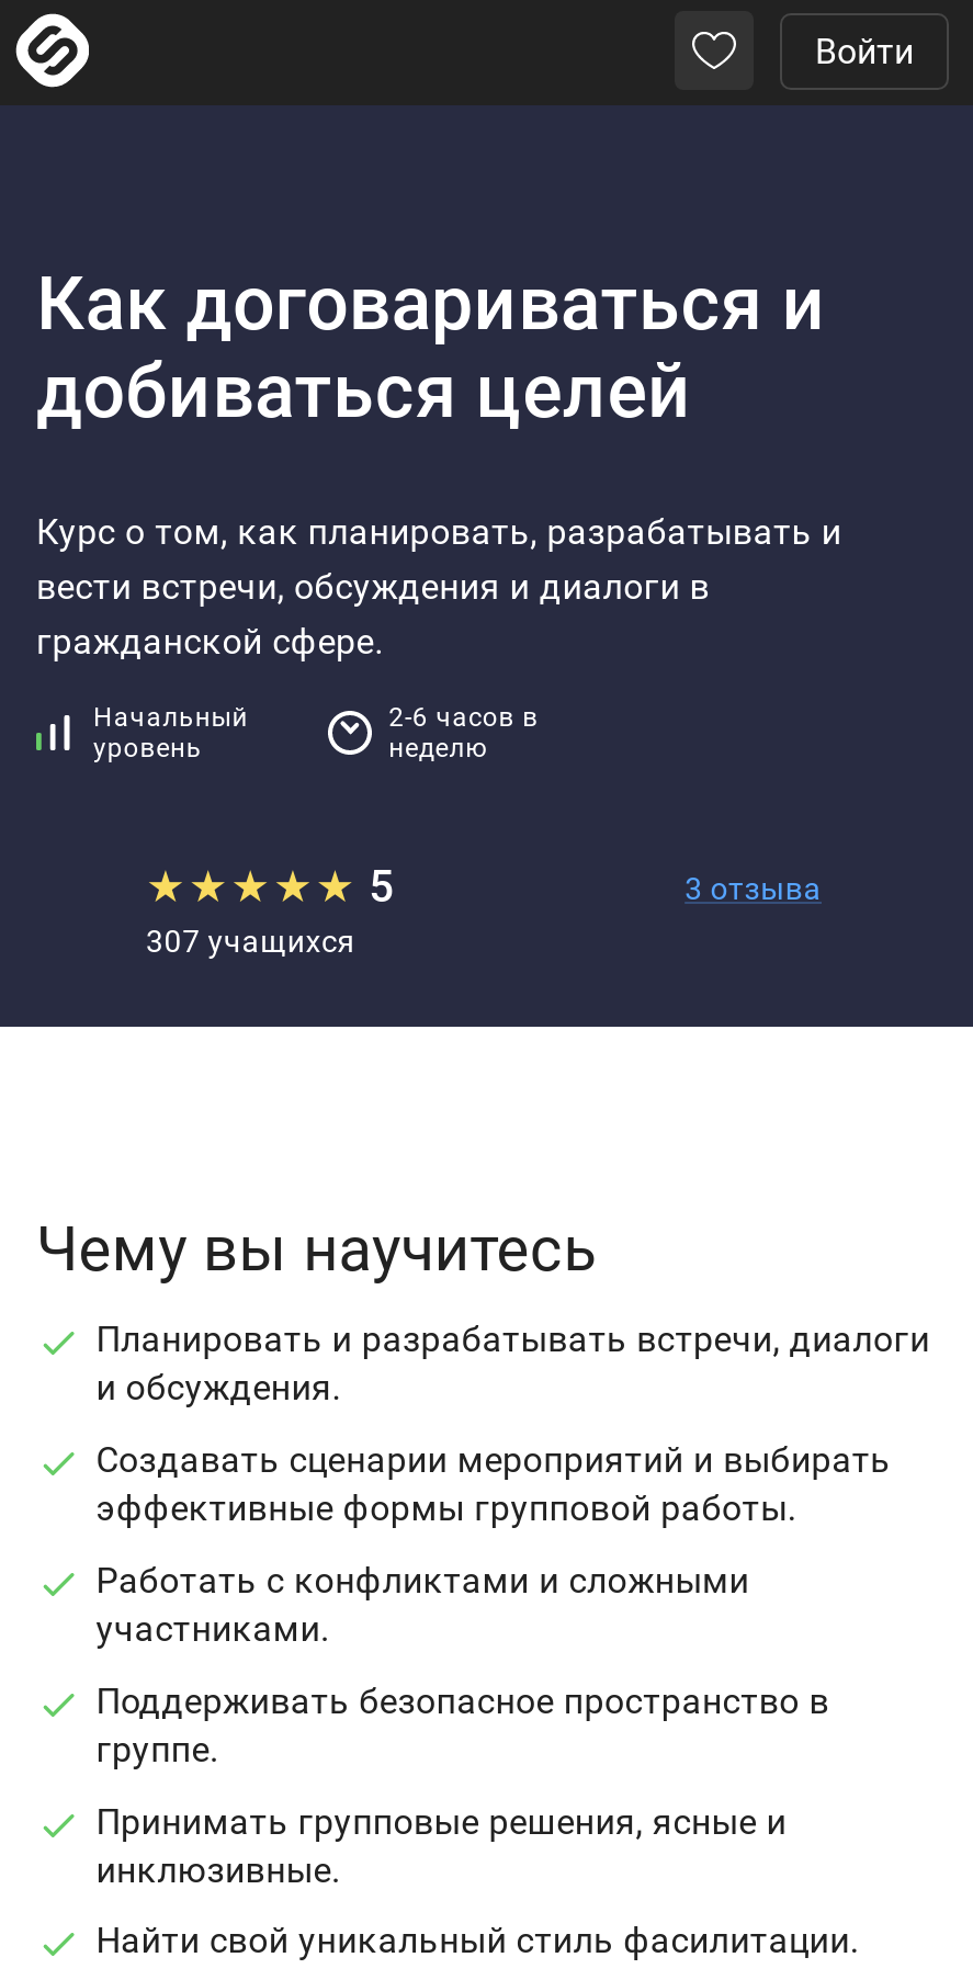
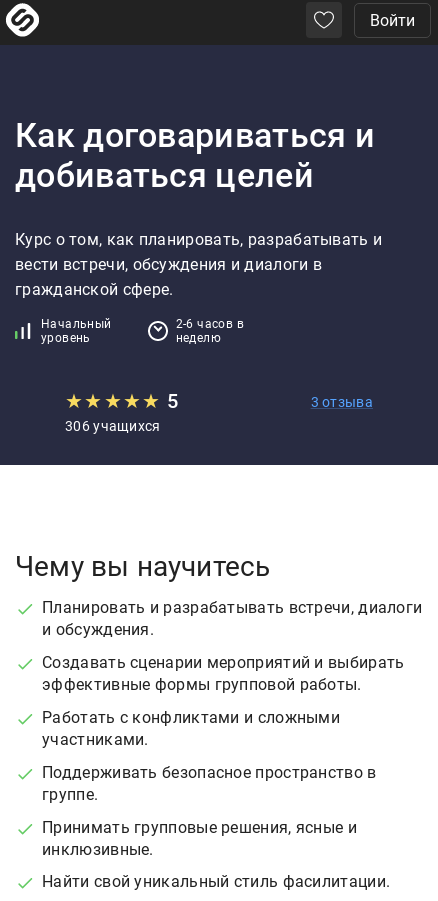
[146,924,356,959] 307 учащихся -> [65,418,161,434] 306 учащихся

